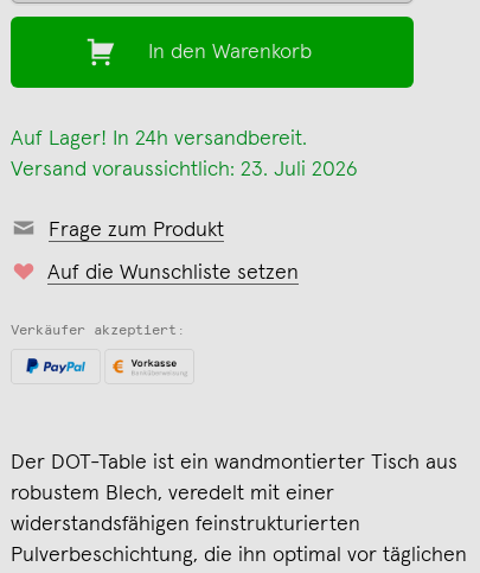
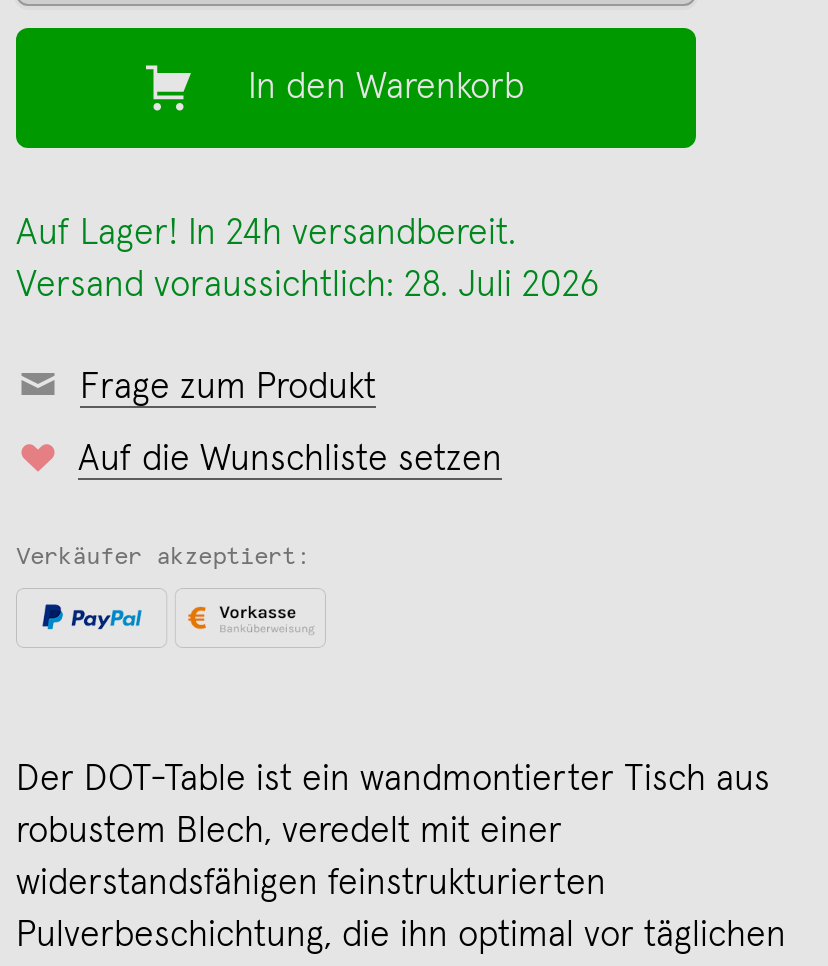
[11,158,358,180] Versand voraussichtlich: 23. Juli 2026 -> [16,267,600,303] Versand voraussichtlich: 28. Juli 2026

